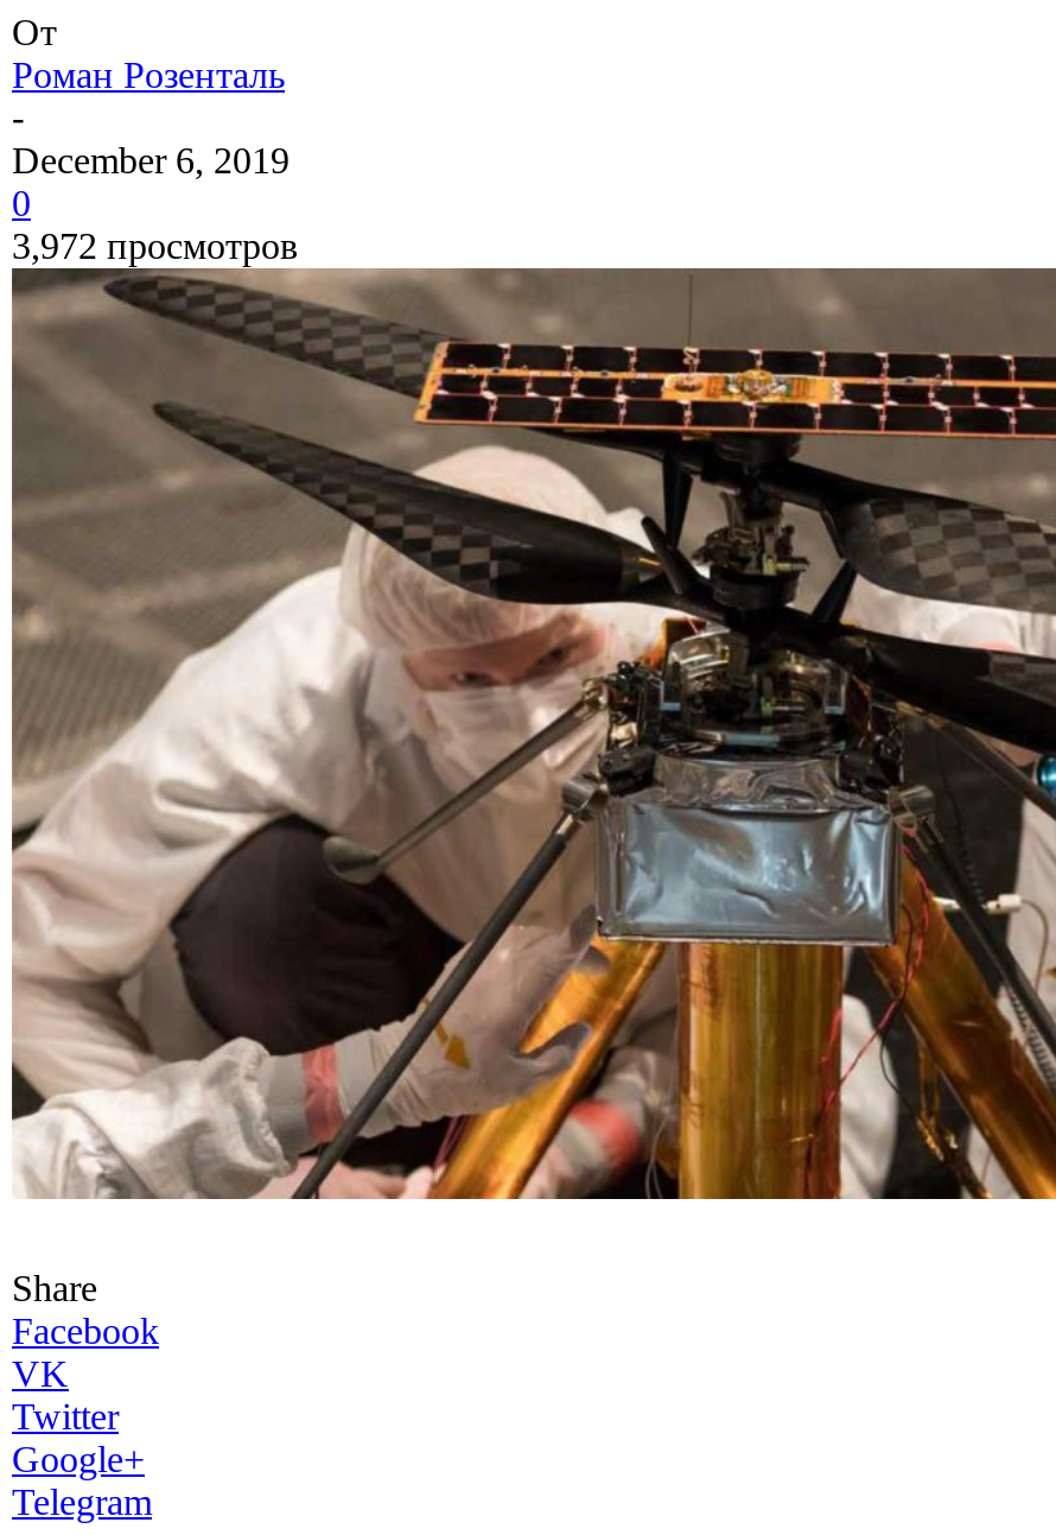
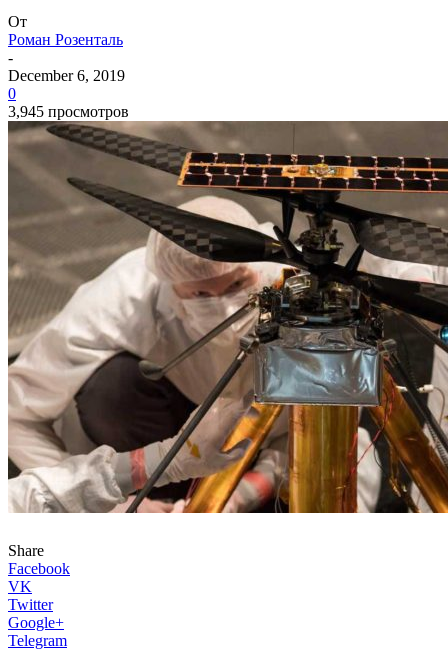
[12,225,299,265] 3,972 просмотров -> [8,103,129,120] 3,945 просмотров

